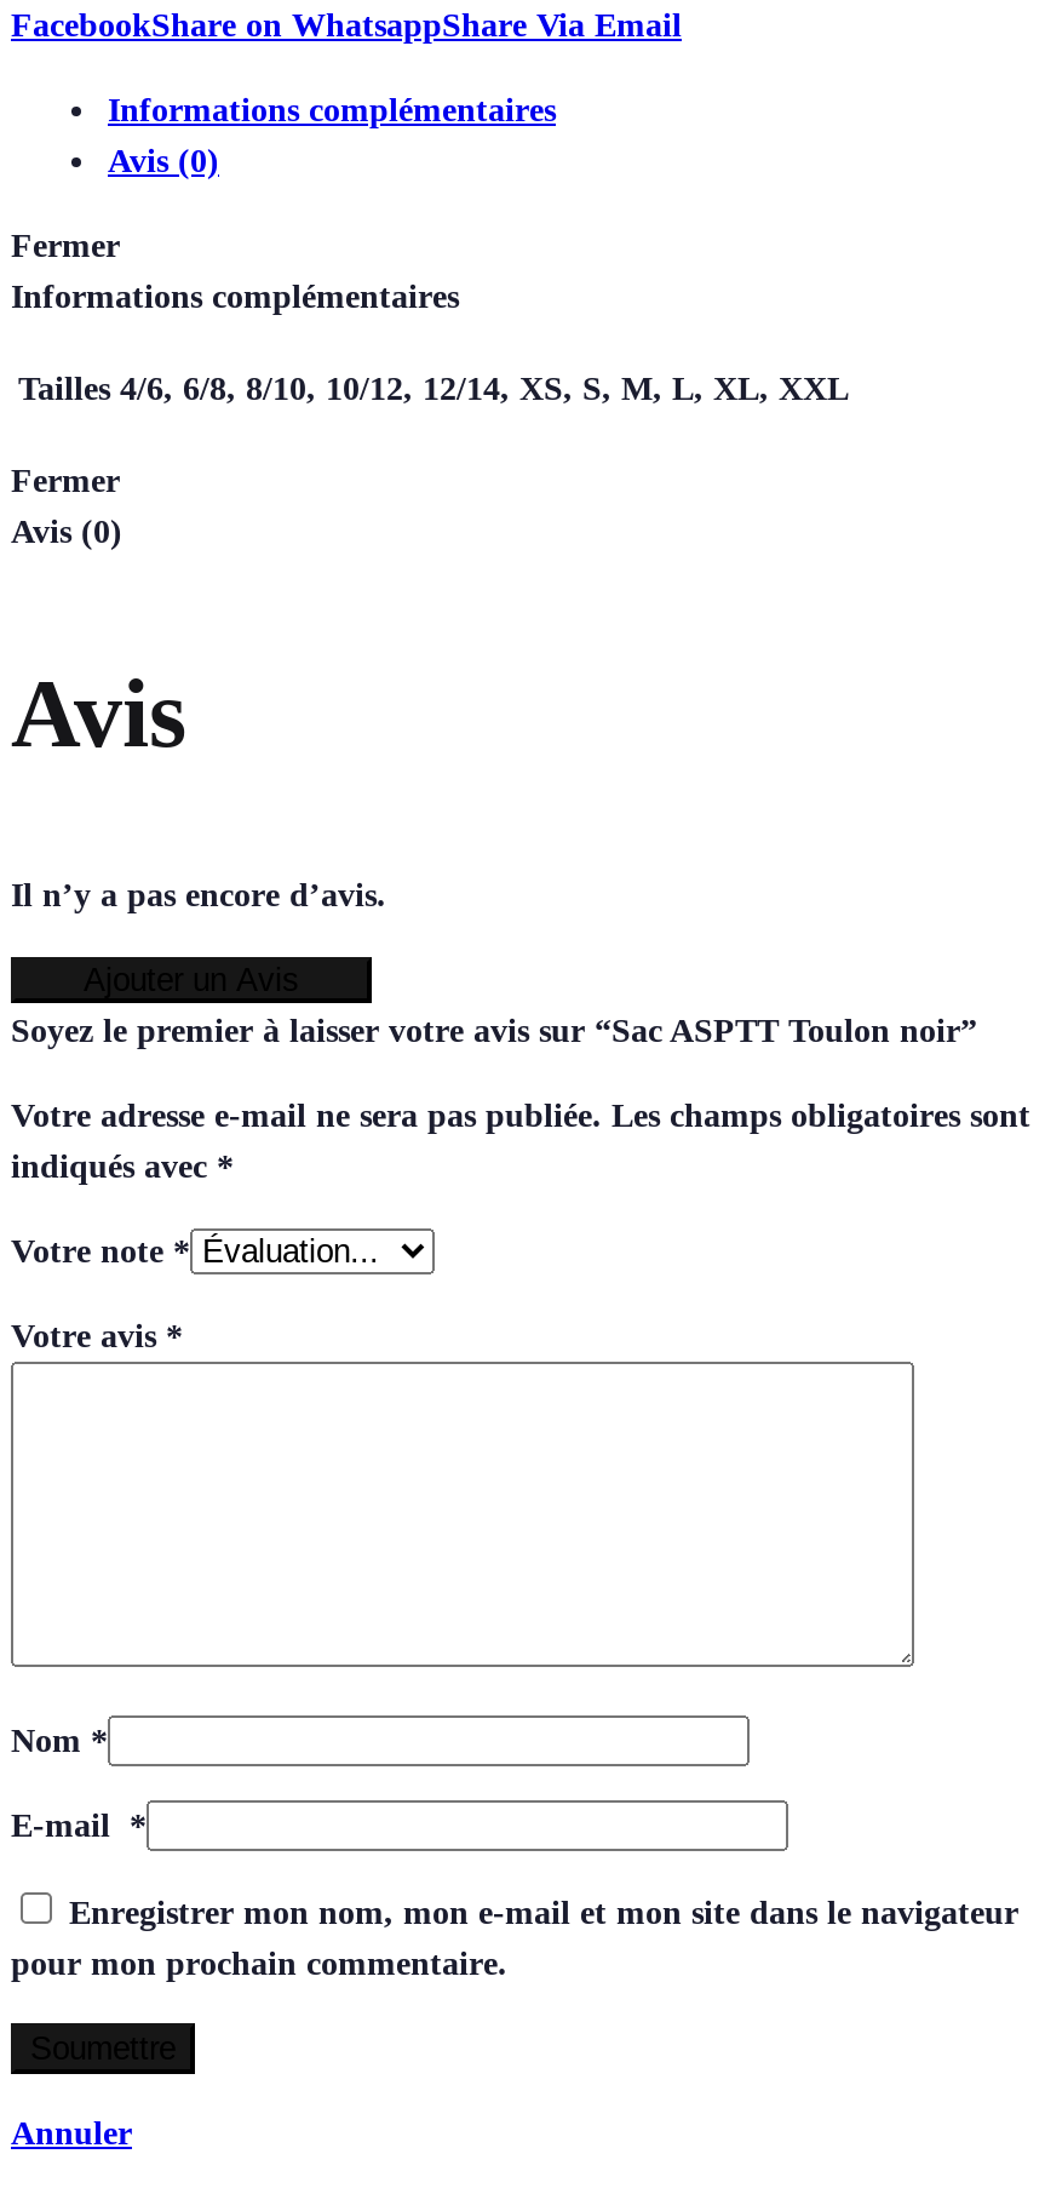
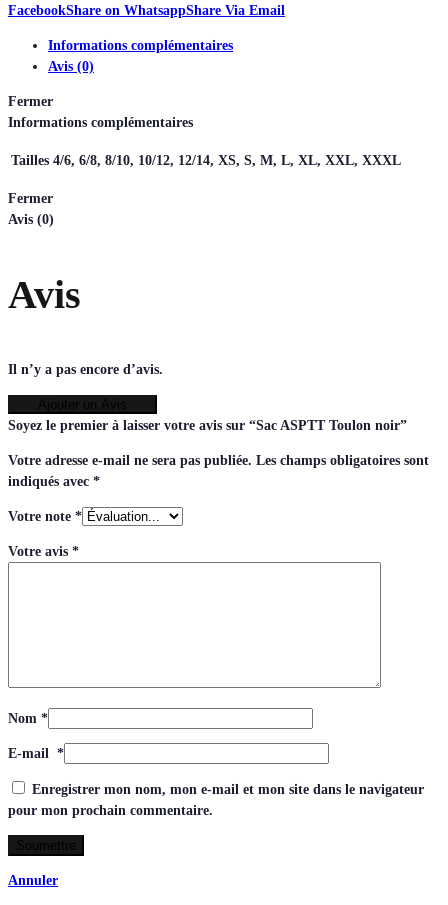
[18,372,849,408] Tailles 4/6, 6/8, 8/10, 10/12, 12/14, XS, S, M, L, XL, XXL -> [11,153,401,168] Tailles 4/6, 6/8, 8/10, 10/12, 12/14, XS, S, M, L, XL, XXL, XXXL

